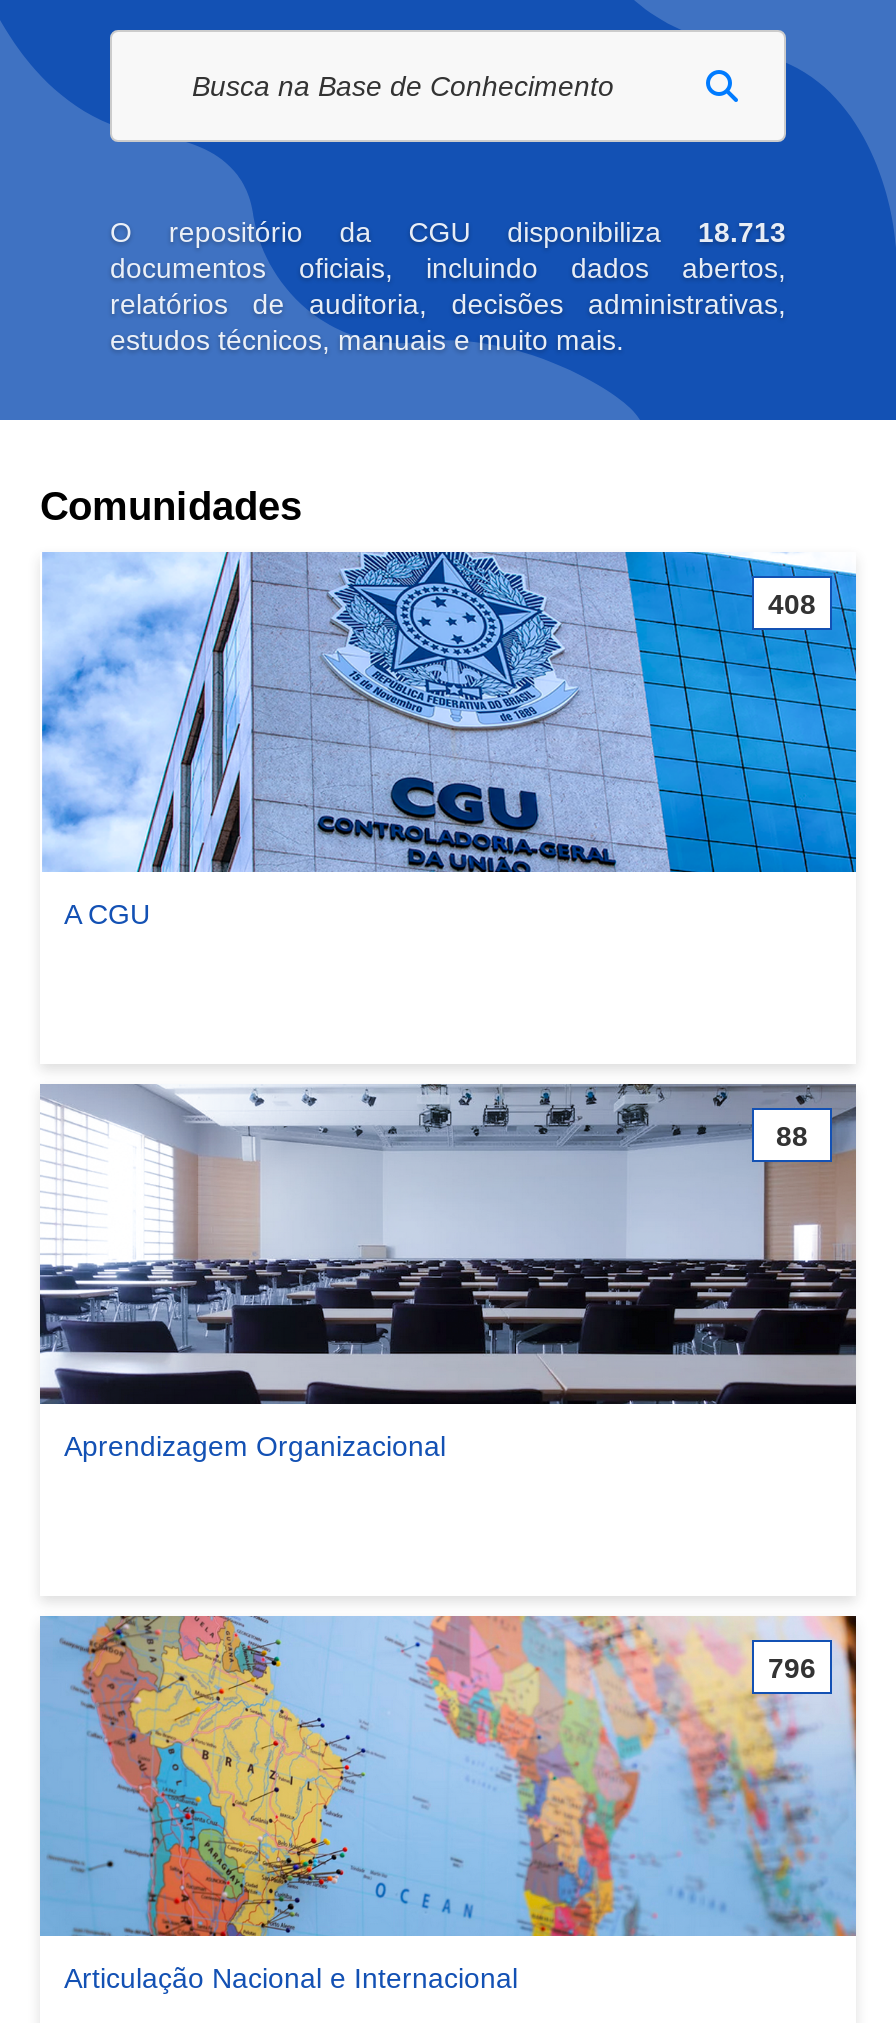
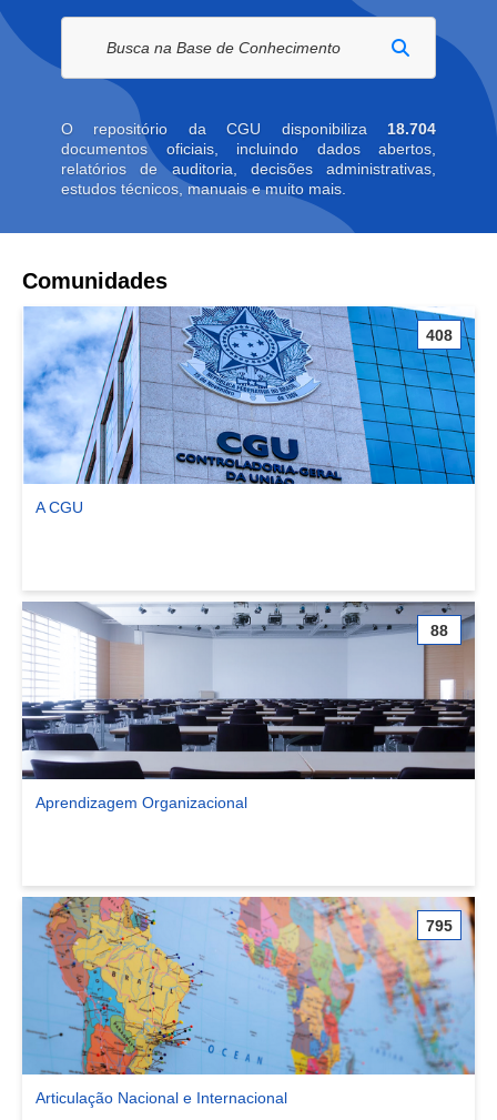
[110,216,786,248] O repositório da CGU disponibiliza 18.713 -> [61,120,436,138] O repositório da CGU disponibiliza 18.704
[768,1651,816,1683] 796 -> [426,916,453,934] 795

